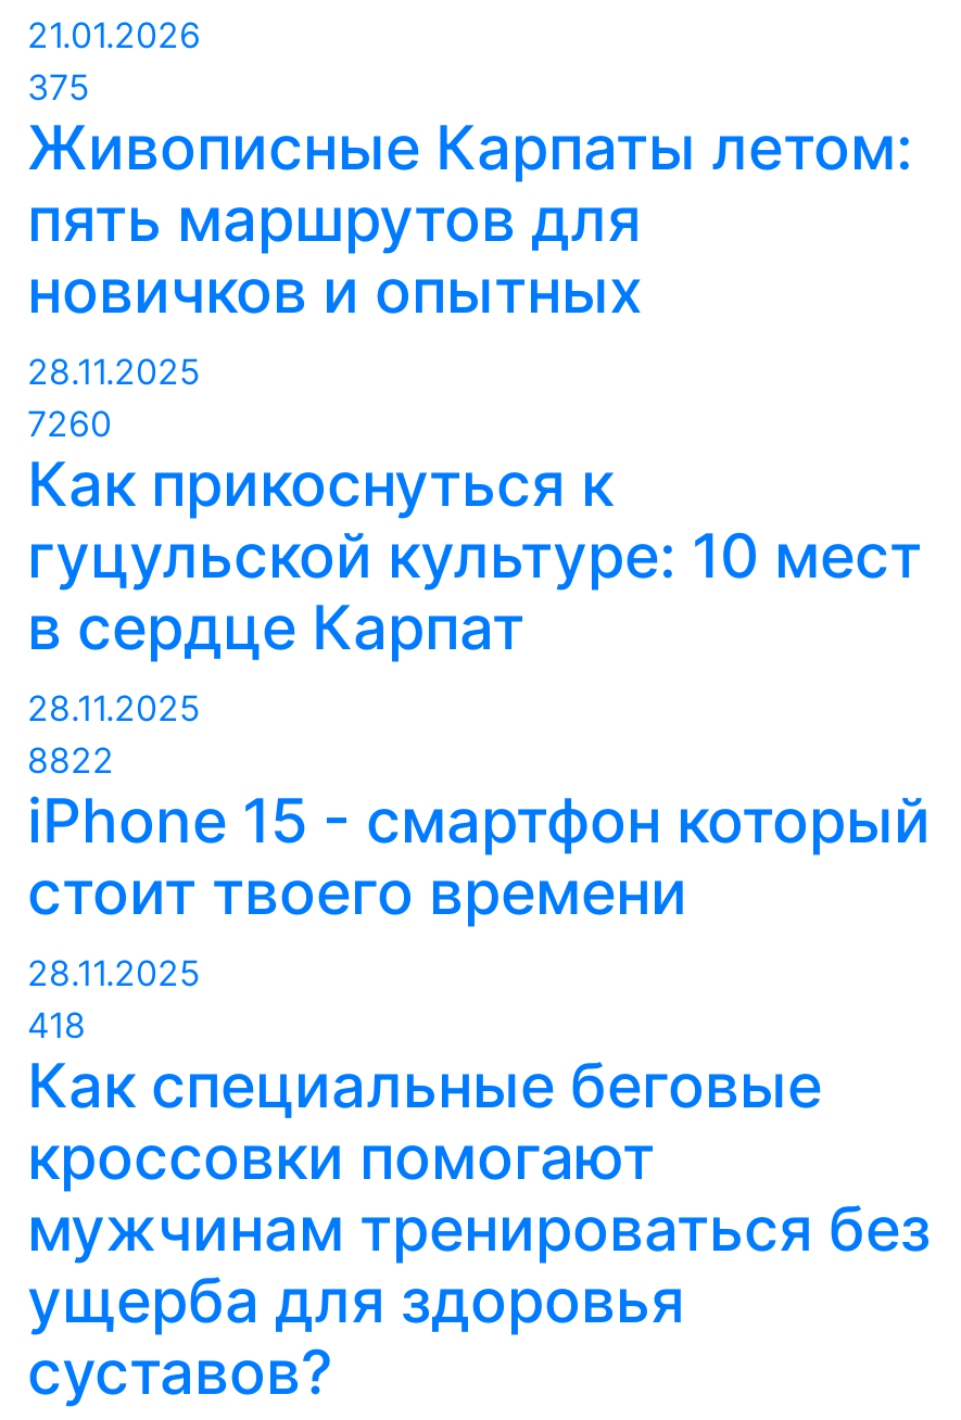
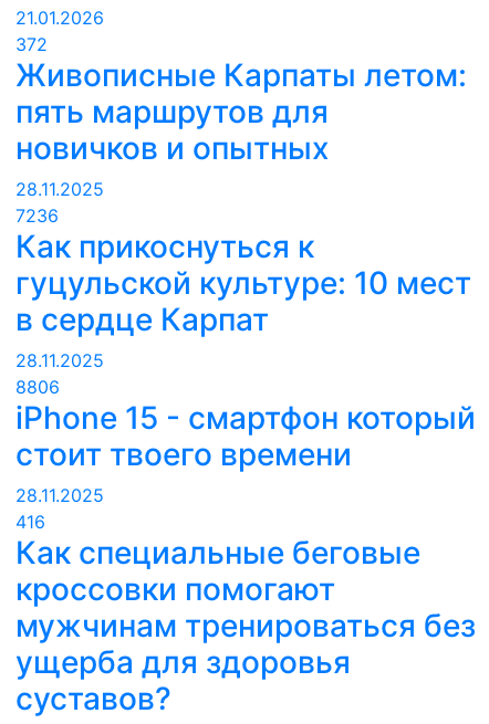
[27,66,90,109] 375 -> [15,33,48,56] 372
[27,402,112,446] 7260 -> [15,205,59,227] 7236
[27,739,114,782] 8822 -> [15,376,60,398] 8806
[27,1004,86,1047] 418 -> [15,511,45,533] 416

